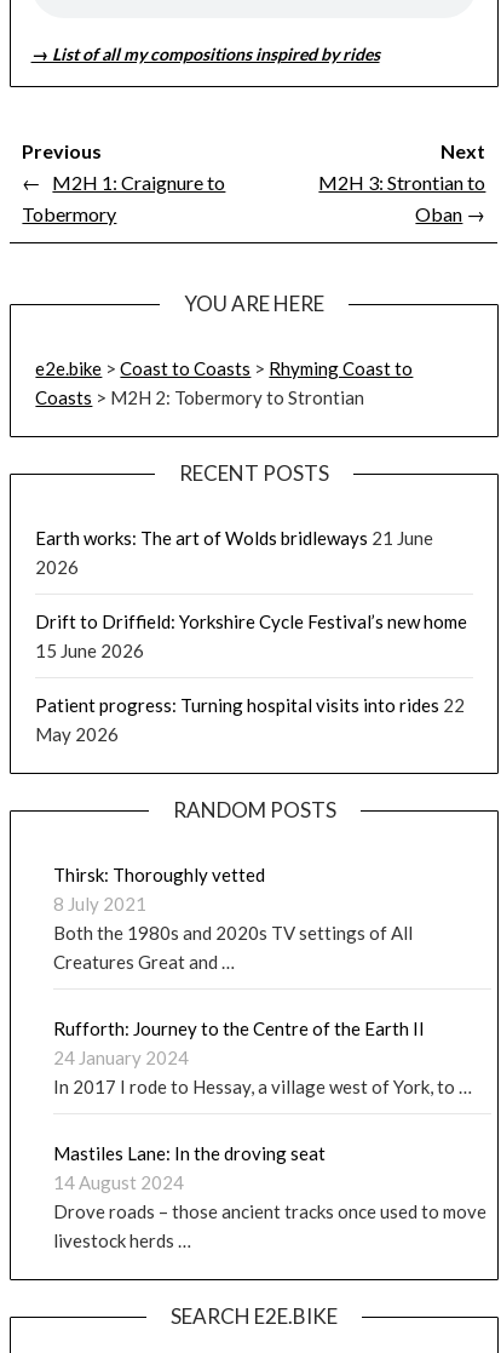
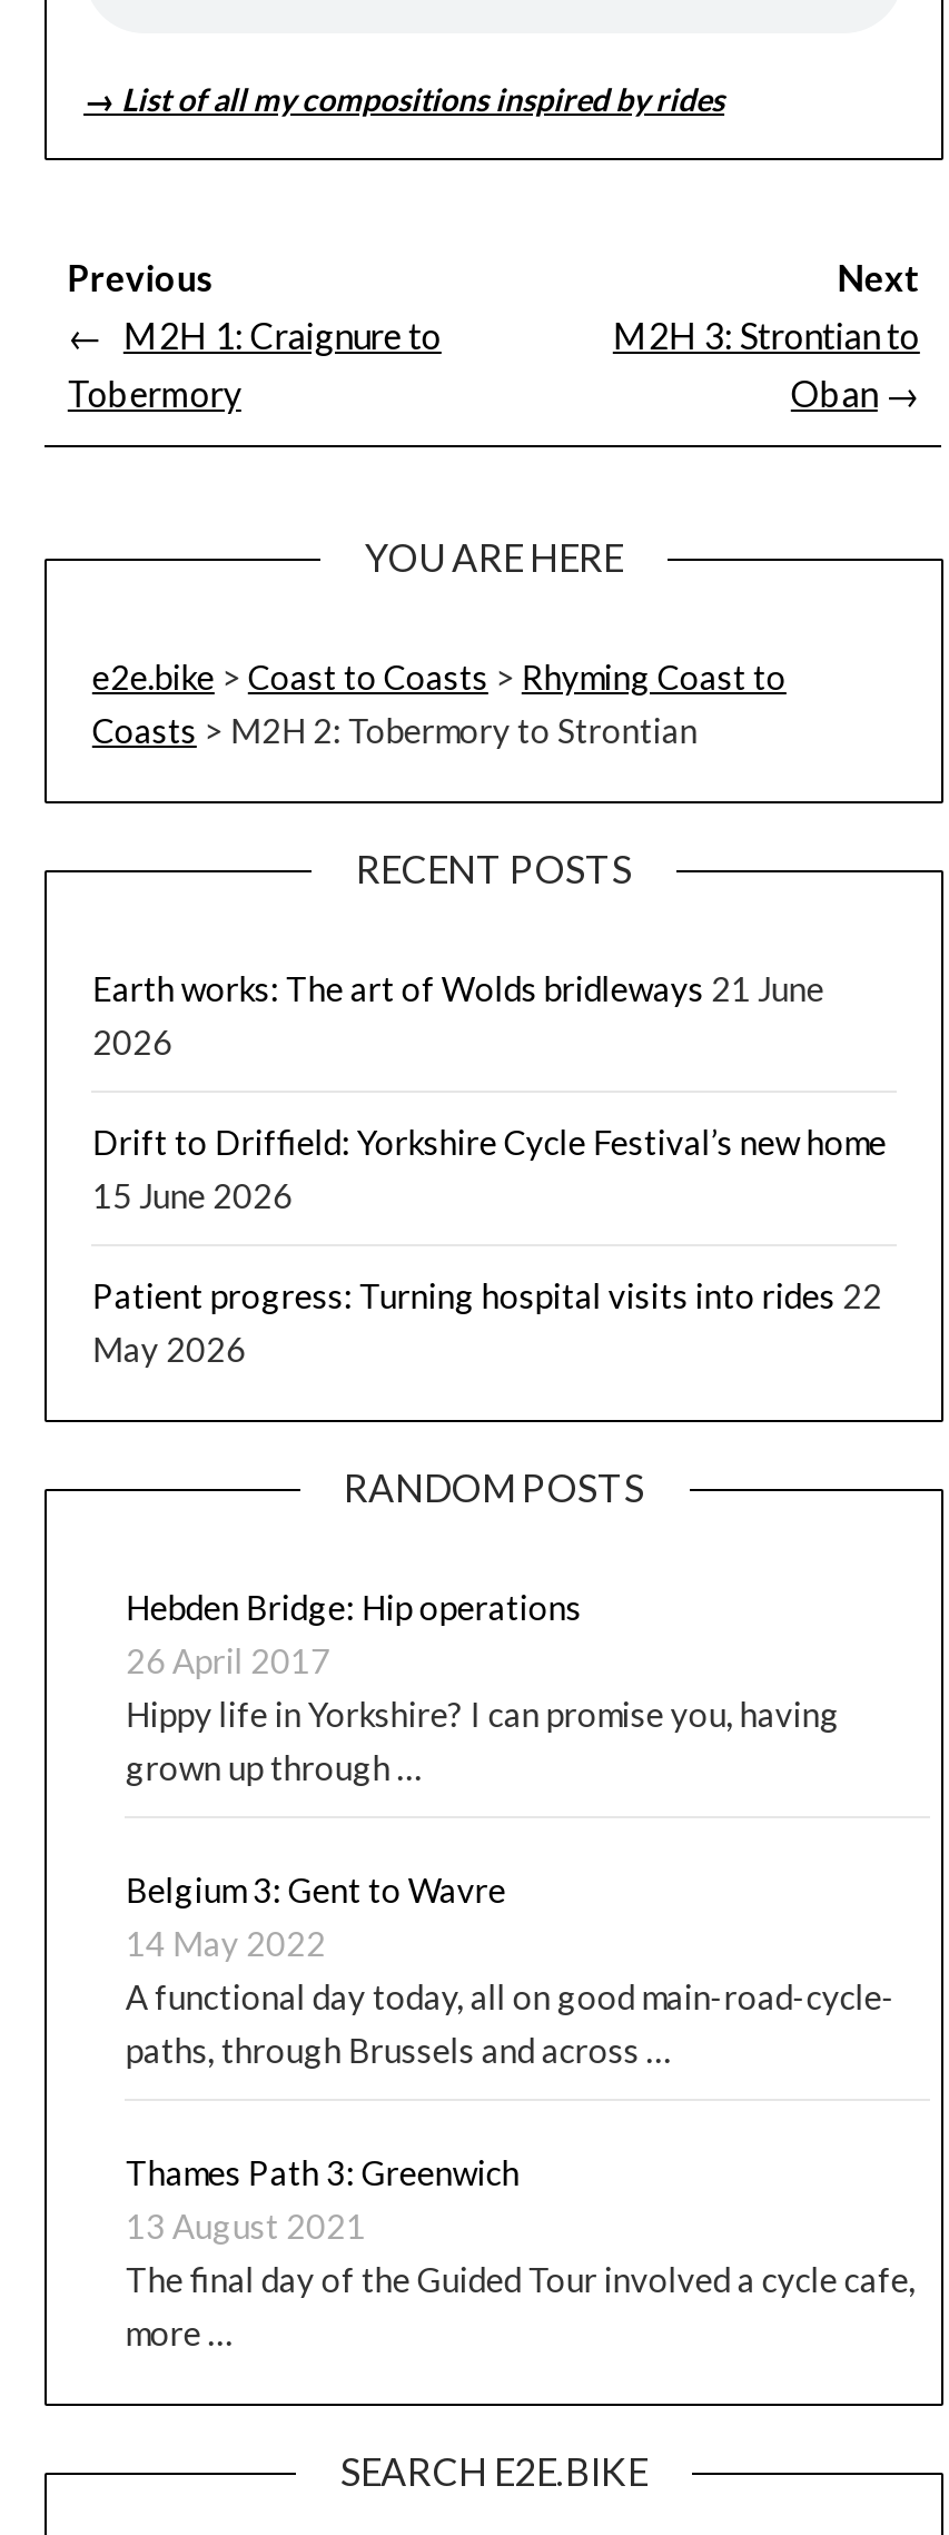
[54,863,413,972] Thirsk: Thoroughly vetted | 8 July 2021 | Both the 1980s and 2020s TV settings of All | Creatures Great and … -> [125,1586,840,1786] Hebden Bridge: Hip operations | 26 April 2017 | Hippy life in Yorkshire? I can promise you, having | grown up through …
[54,1017,472,1097] Rufforth: Journey to the Centre of the Earth II | 24 January 2024 | In 2017 I rode to Hessay, a village west of York, to … -> [125,1869,895,2069] Belgium 3: Gent to Wavre | 14 May 2022 | A functional day today, all on good main-road-cycle- | paths, through Brussels and across …
[54,1142,487,1251] Mastiles Lane: In the droving seat | 14 August 2024 | Drove roads – those ancient tracks once used to move | livestock herds … -> [125,2151,915,2352] Thames Path 3: Greenwich | 13 August 2021 | The final day of the Guided Tour involved a cycle cafe, | more …

